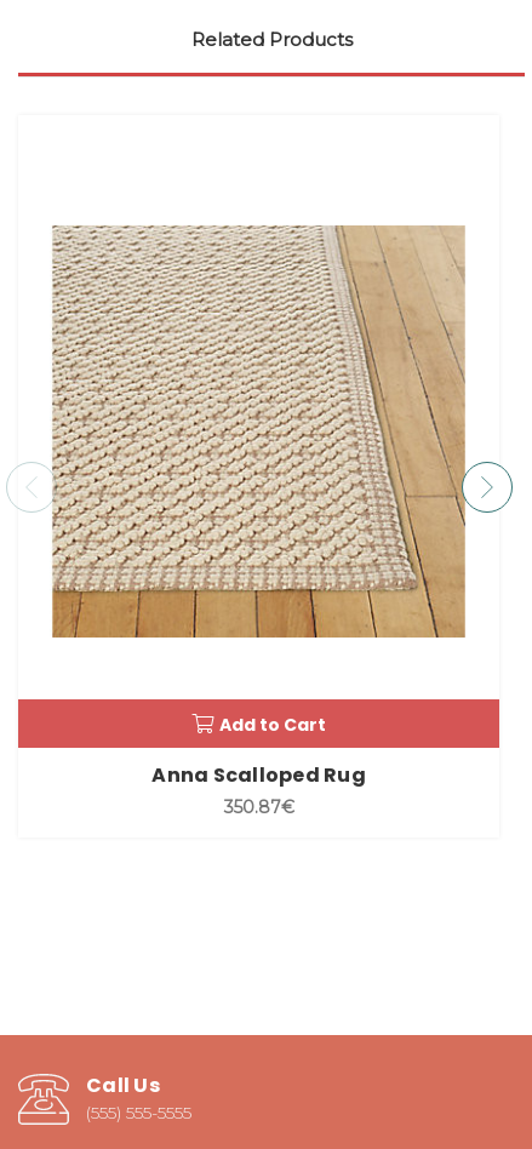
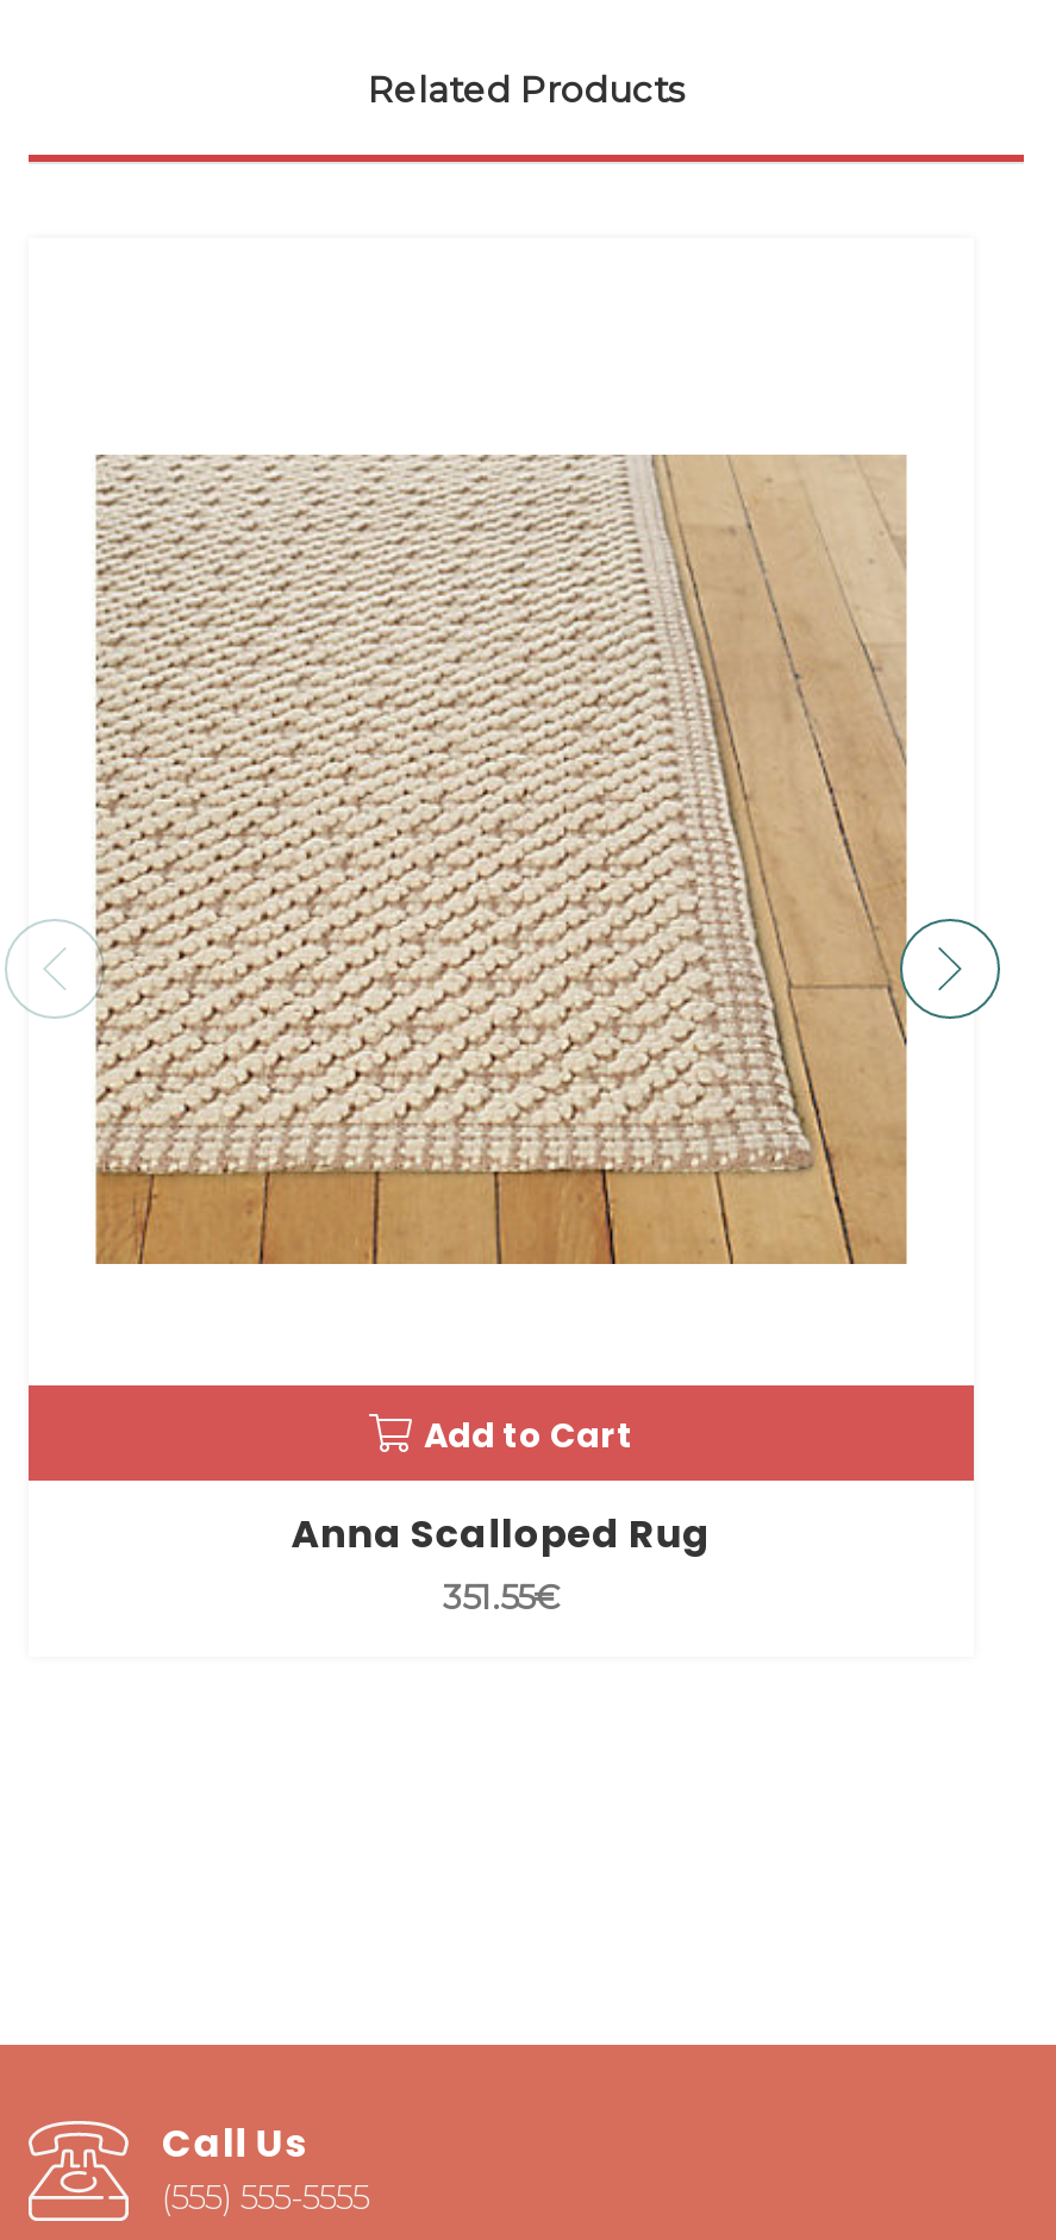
[224,796,294,818] 350.87€ -> [443,1575,560,1618] 351.55€

